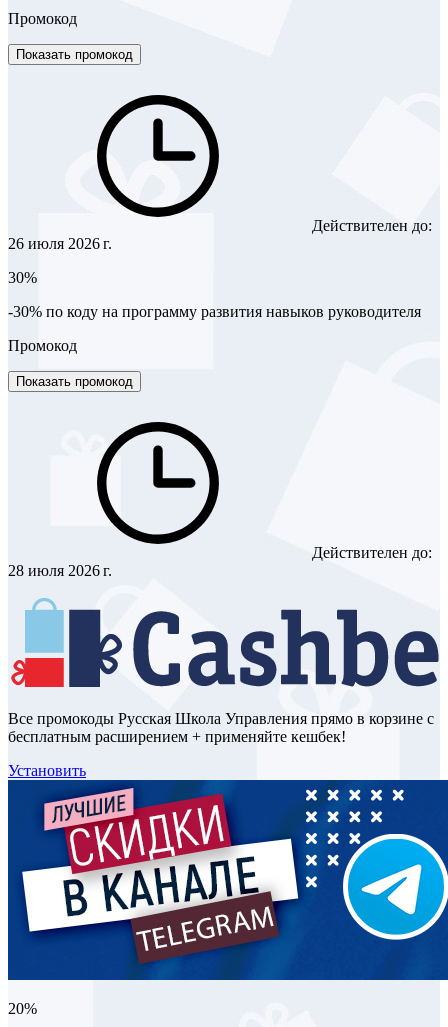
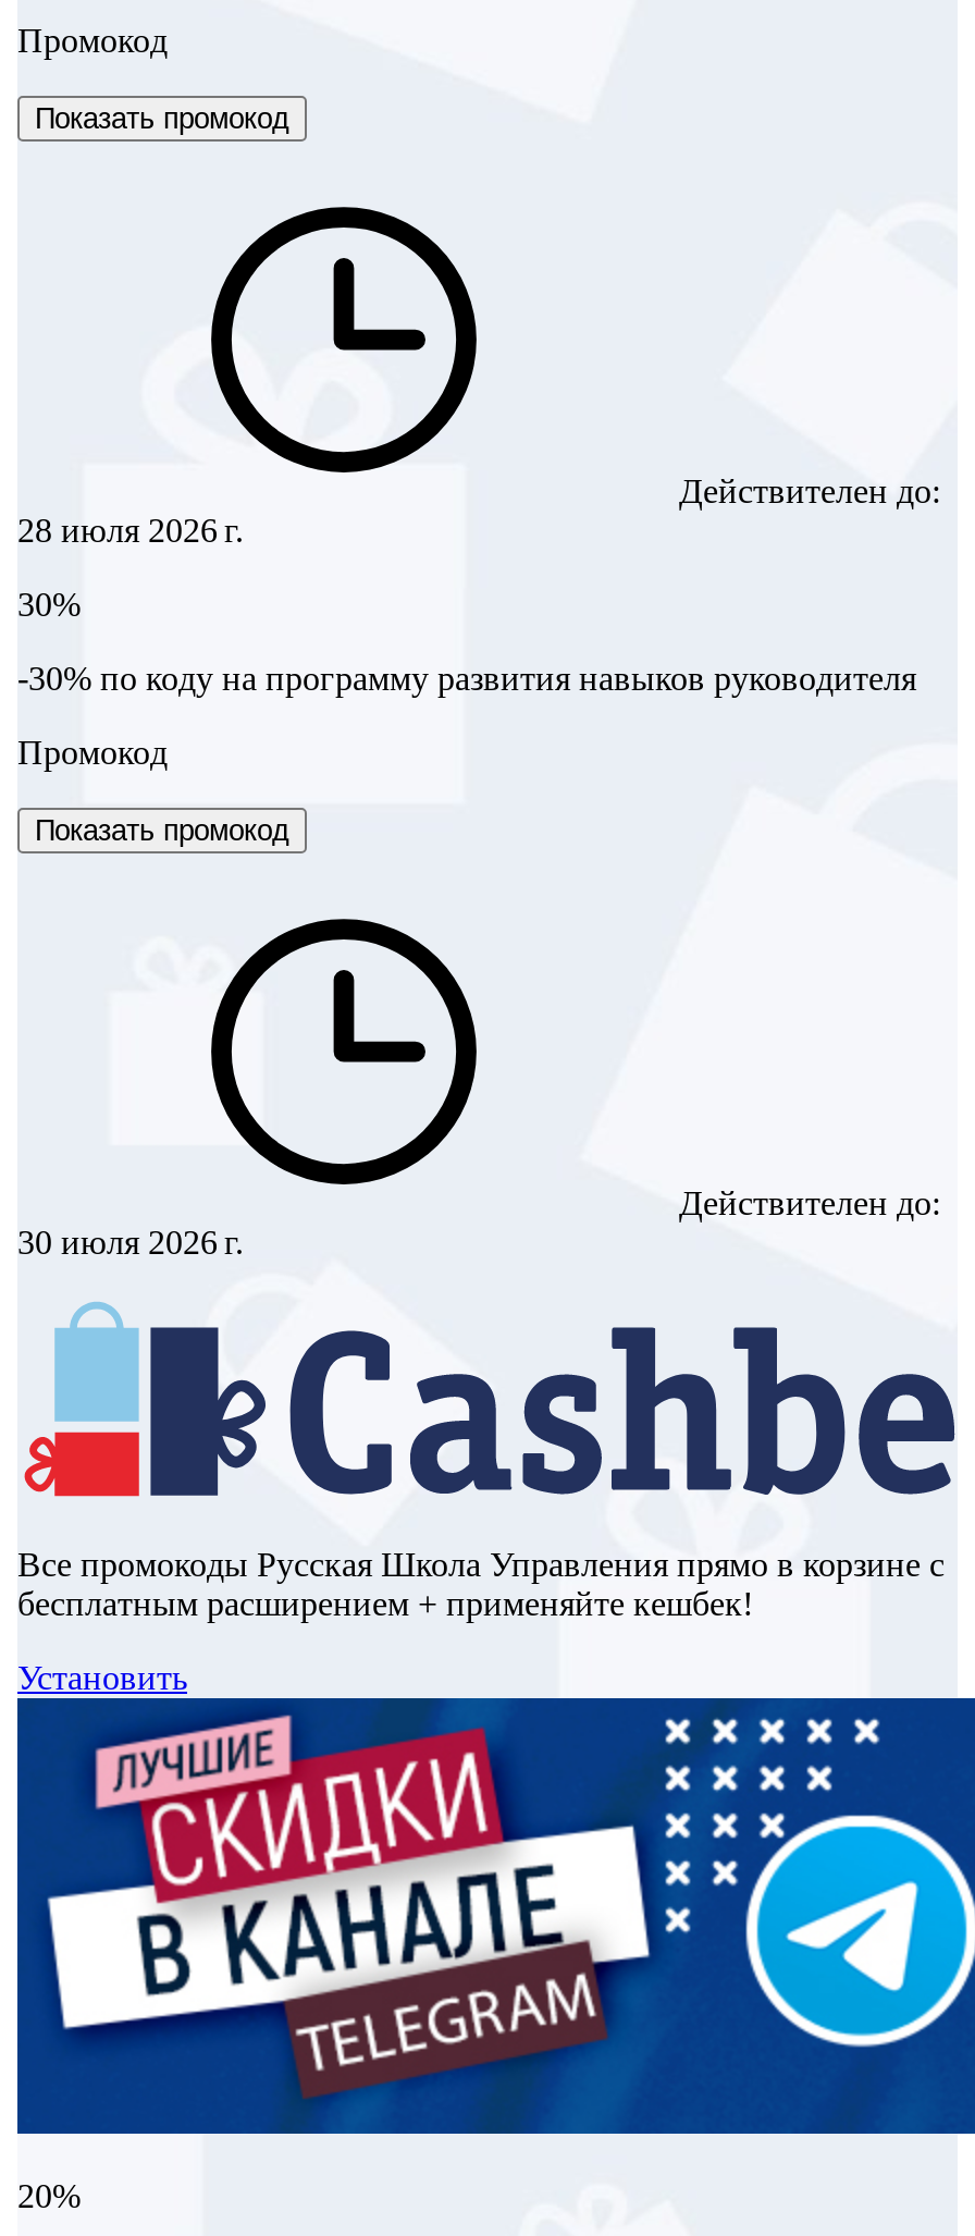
[8,235,112,252] 26 июля 2026 г. -> [17,511,244,548] 28 июля 2026 г.
[8,562,112,579] 28 июля 2026 г. -> [17,1223,244,1260] 30 июля 2026 г.

